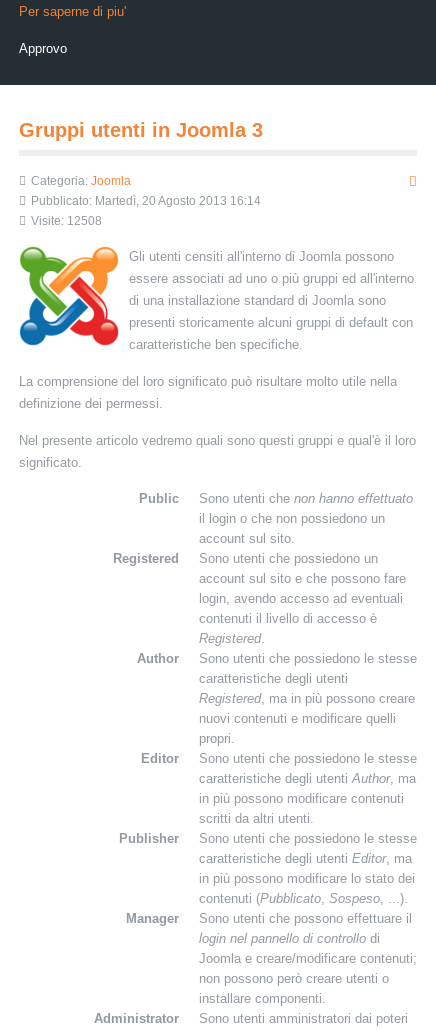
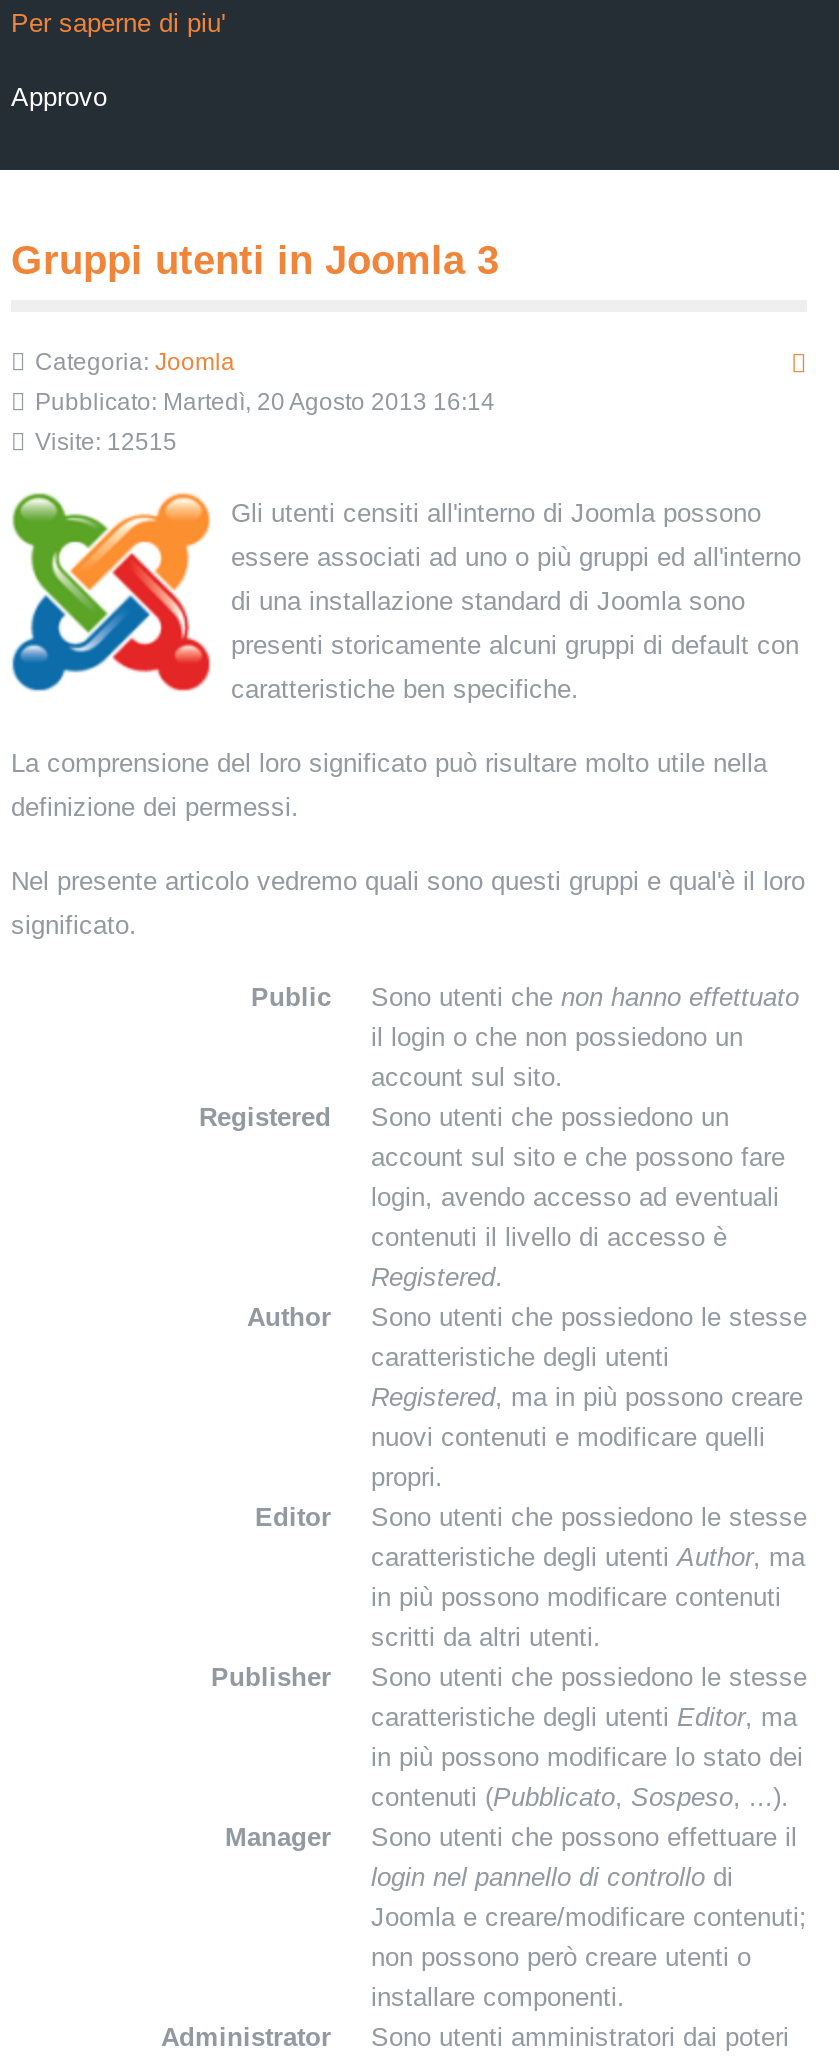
[31,214,102,228] Visite: 12508 -> [35,428,177,456] Visite: 12515

